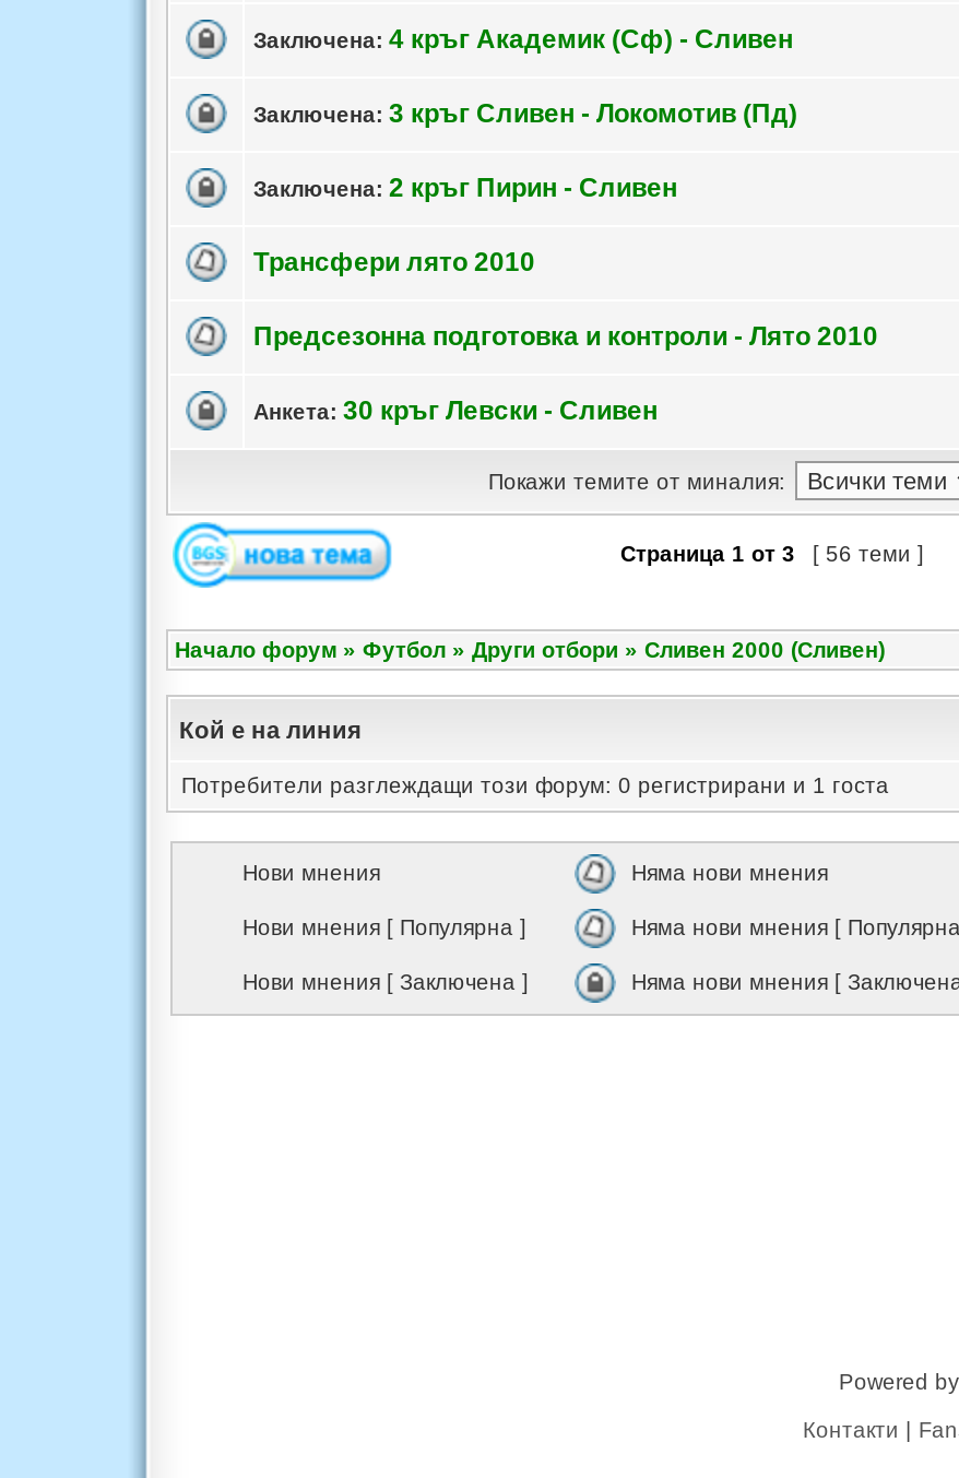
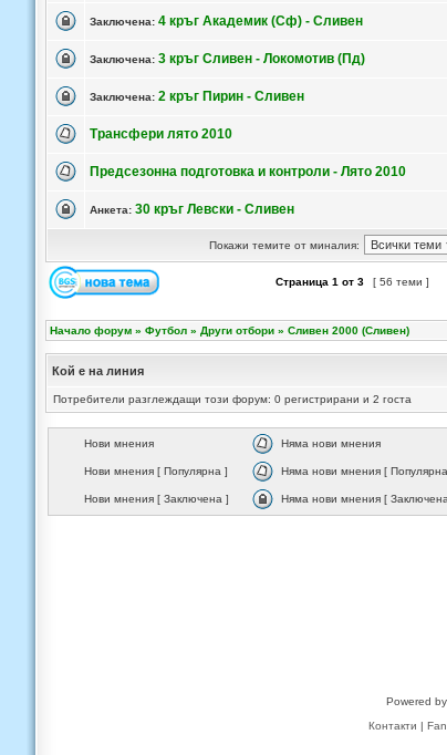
[181,773,889,797] Потребители разглеждащи този форум: 0 регистрирани и 1 госта -> [53,393,412,405] Потребители разглеждащи този форум: 0 регистрирани и 2 госта

